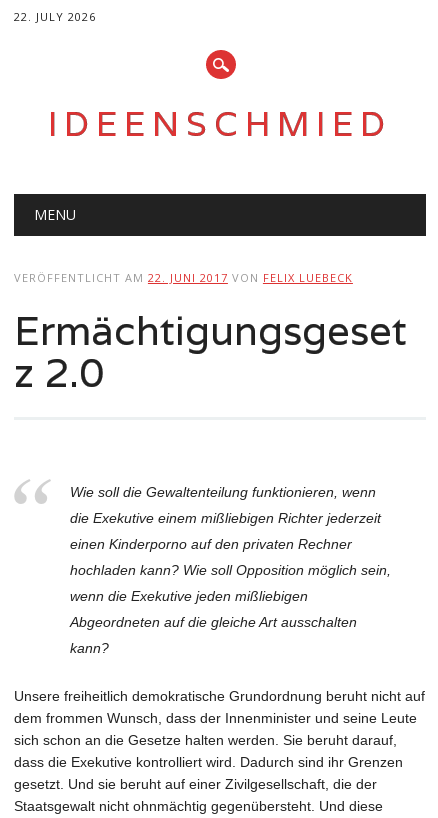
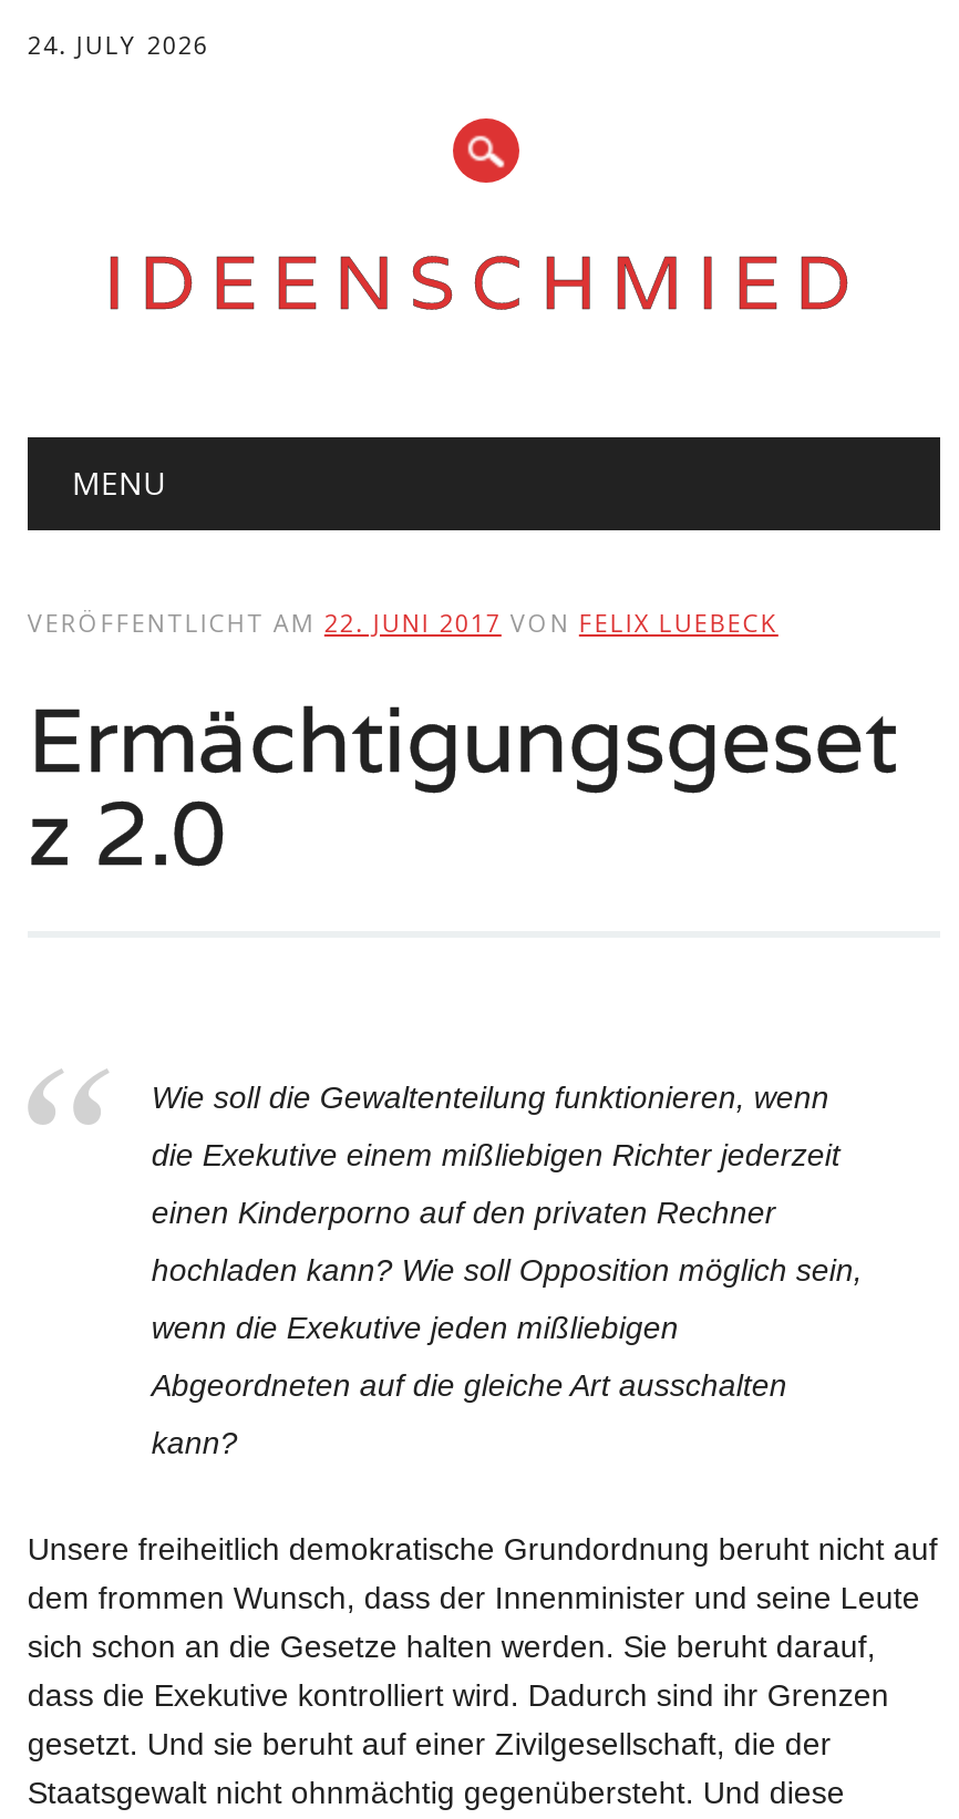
[14,9,96,24] 22. JULY 2026 -> [27,28,209,61] 24. JULY 2026

